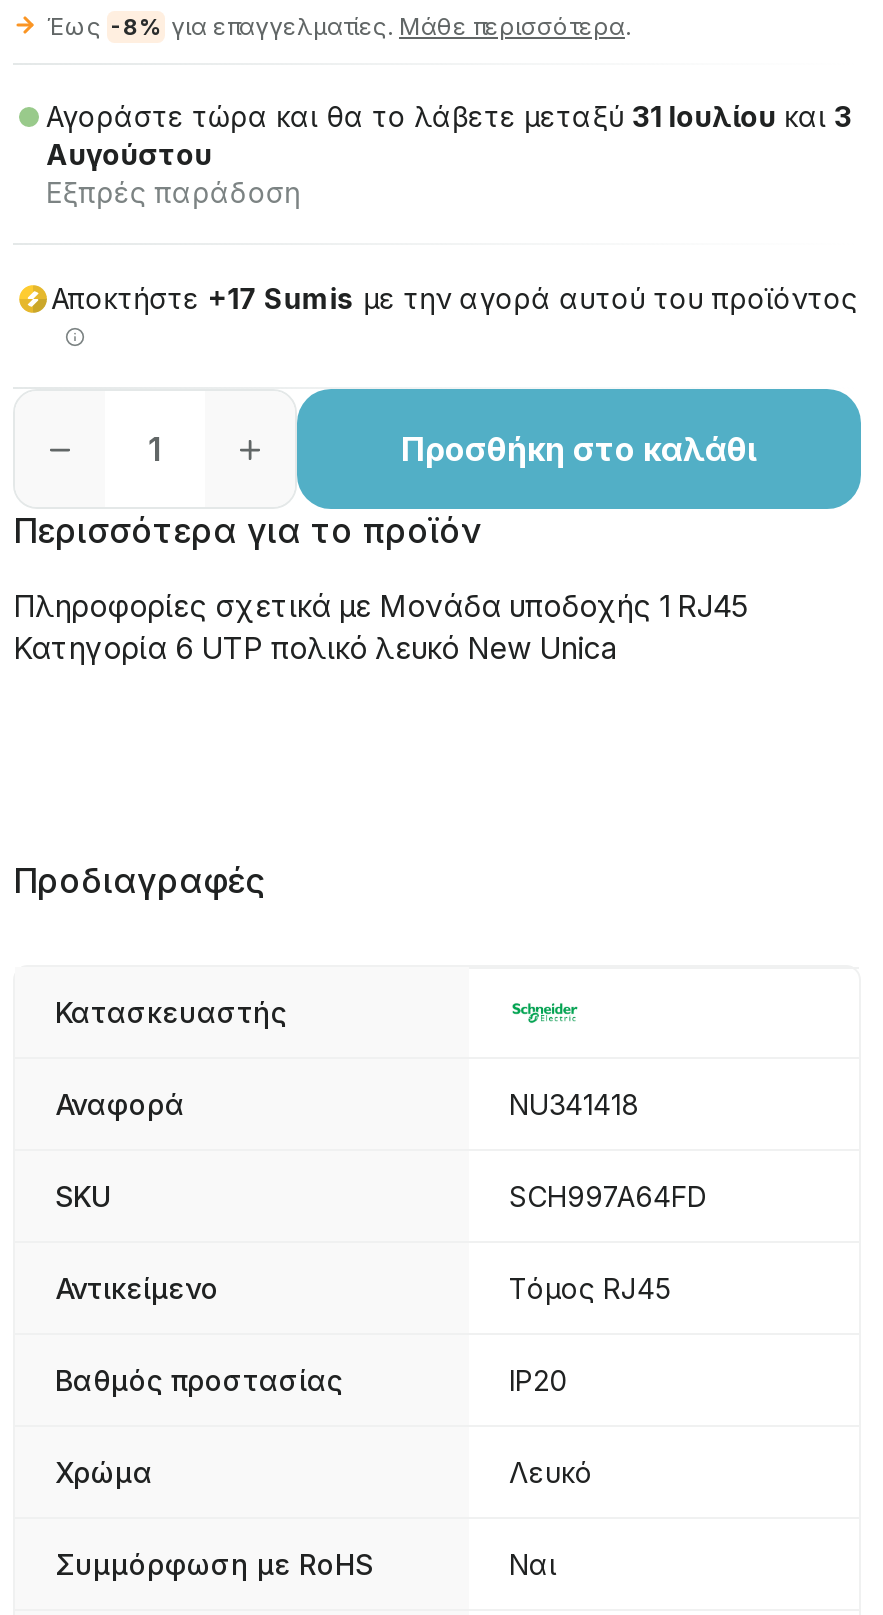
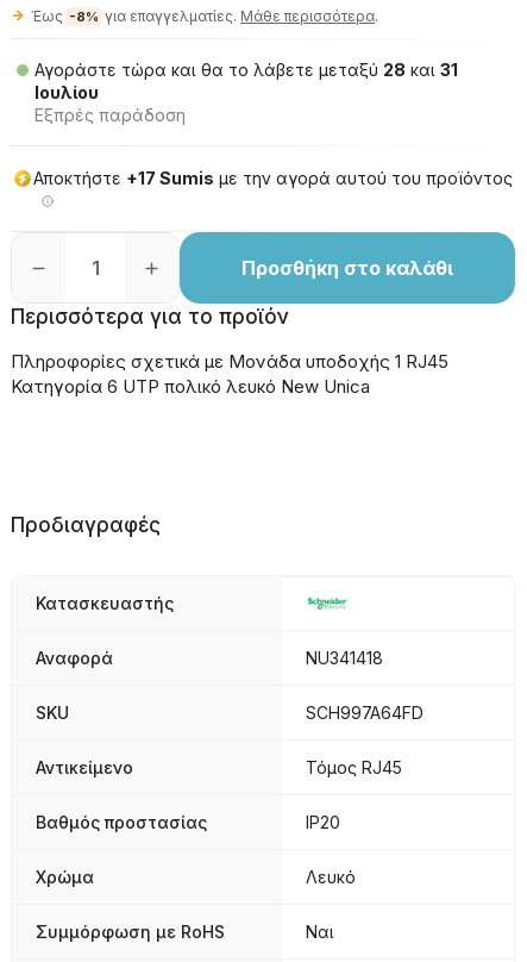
[46,99,852,171] Αγοράστε τώρα και θα το λάβετε μεταξύ 31 Ιουλίου και 3 | Αυγούστου -> [34,60,458,102] Αγοράστε τώρα και θα το λάβετε μεταξύ 28 και 31 | Ιουλίου

